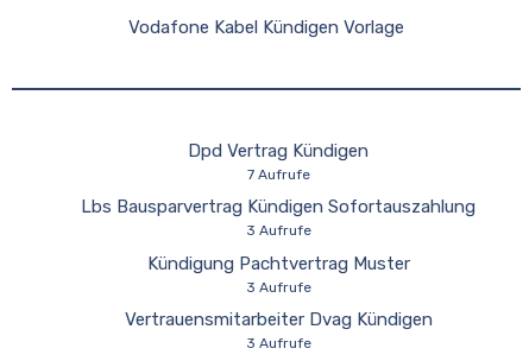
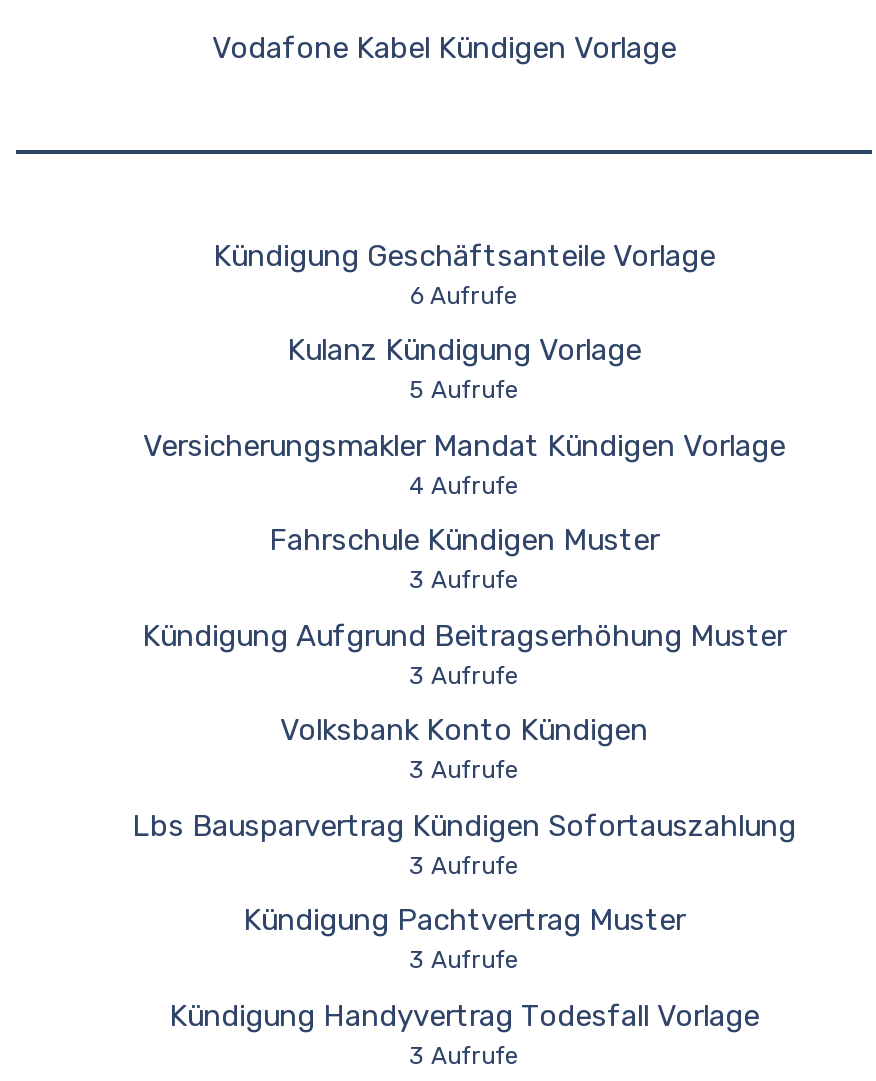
[188,140,369,182] Dpd Vertrag Kündigen | 7 Aufrufe -> [142,237,786,784] Kündigung Geschäftsanteile Vorlage | 6 Aufrufe | Kulanz Kündigung Vorlage | 5 Aufrufe | Versicherungsmakler Mandat Kündigen Vorlage | 4 Aufrufe | Fahrschule Kündigen Muster | 3 Aufrufe | Kündigung Aufgrund Beitragserhöhung Muster | 3 Aufrufe | Volksbank Konto Kündigen | 3 Aufrufe
[124,309,432,330] Vertrauensmitarbeiter Dvag Kündigen -> [169,997,759,1033] Kündigung Handyvertrag Todesfall Vorlage

